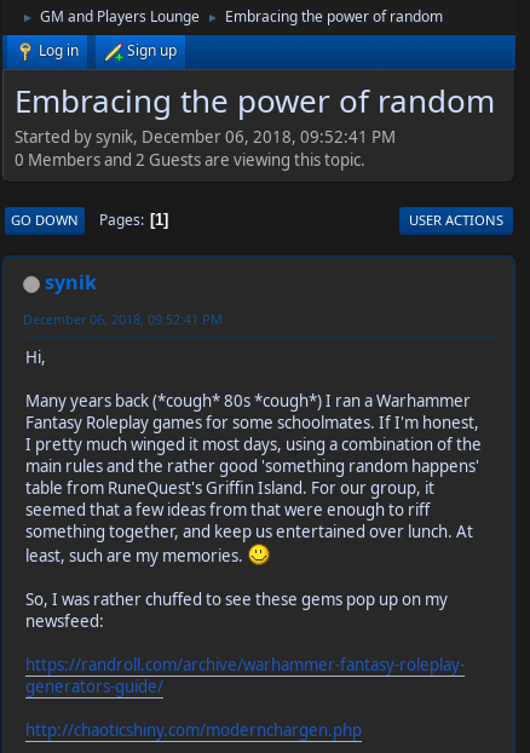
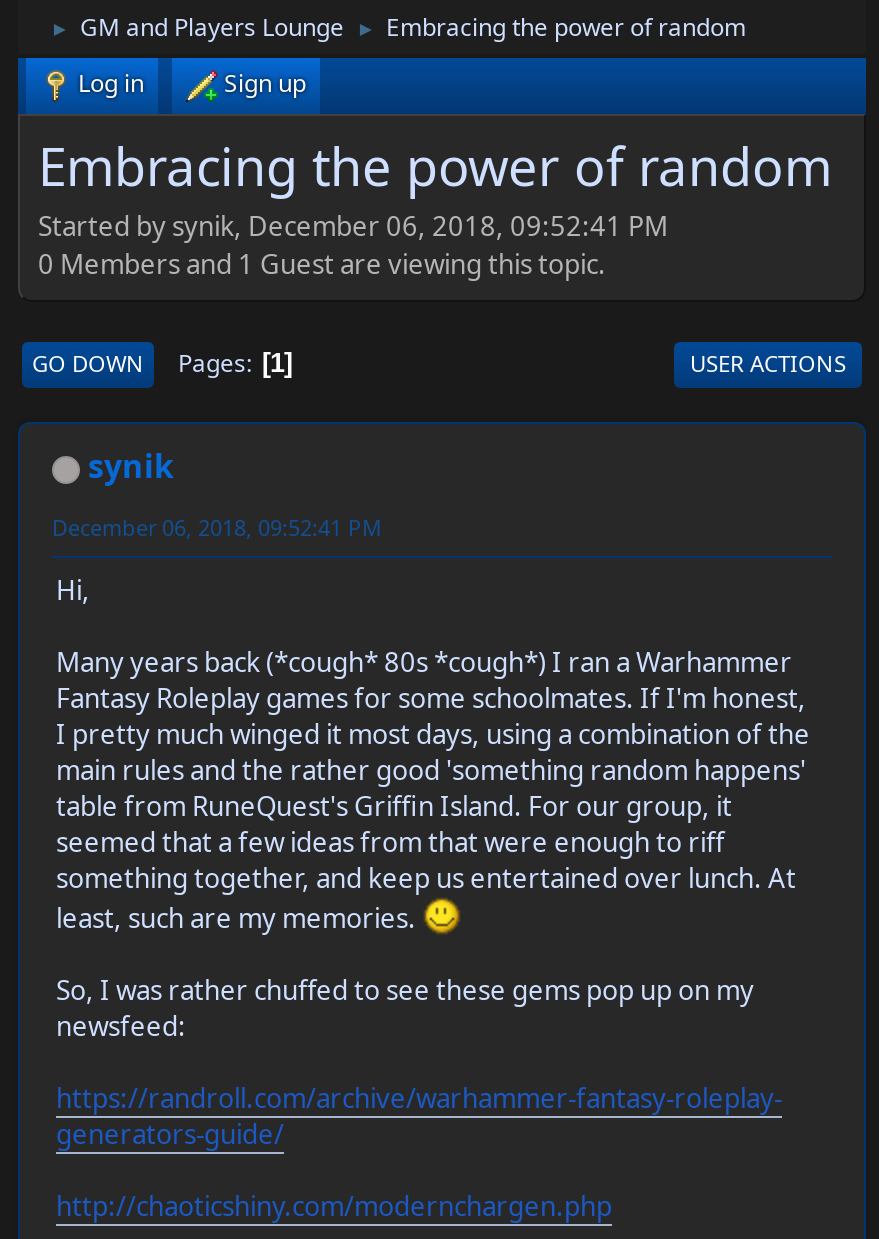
[15,149,365,170] 0 Members and 2 Guests are viewing this topic. -> [38,246,606,282] 0 Members and 1 Guest are viewing this topic.

